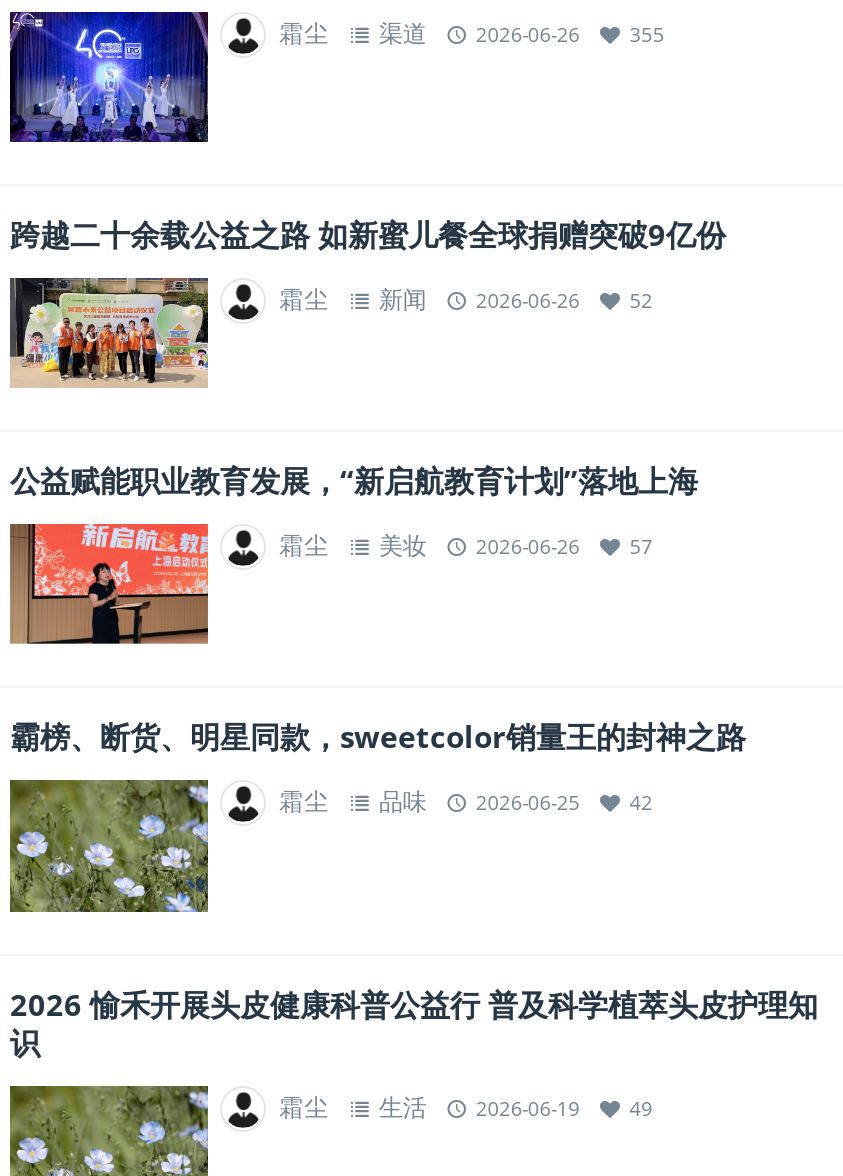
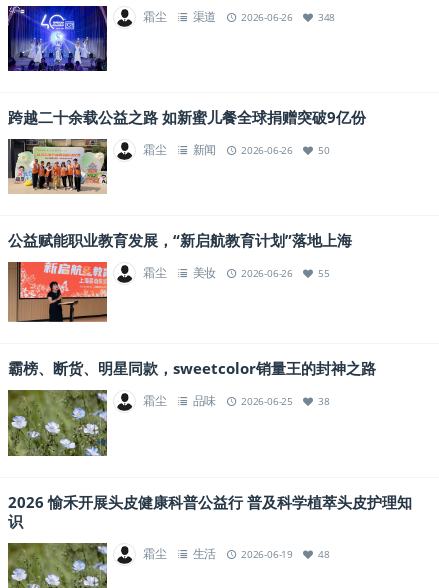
[624,19,664,47] 355 -> [315,10,335,24] 348
[624,285,653,313] 52 -> [315,143,329,157] 50
[624,532,653,560] 57 -> [315,266,329,280] 55
[624,788,653,816] 42 -> [315,394,329,408] 38
[624,1093,653,1121] 49 -> [315,547,329,561] 48

